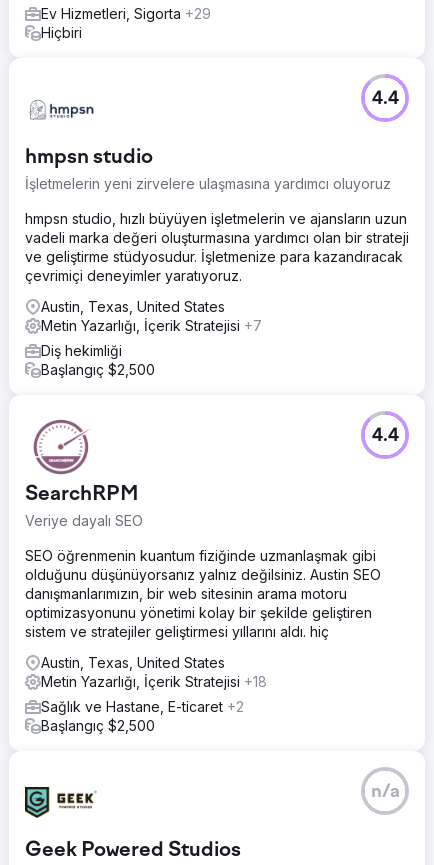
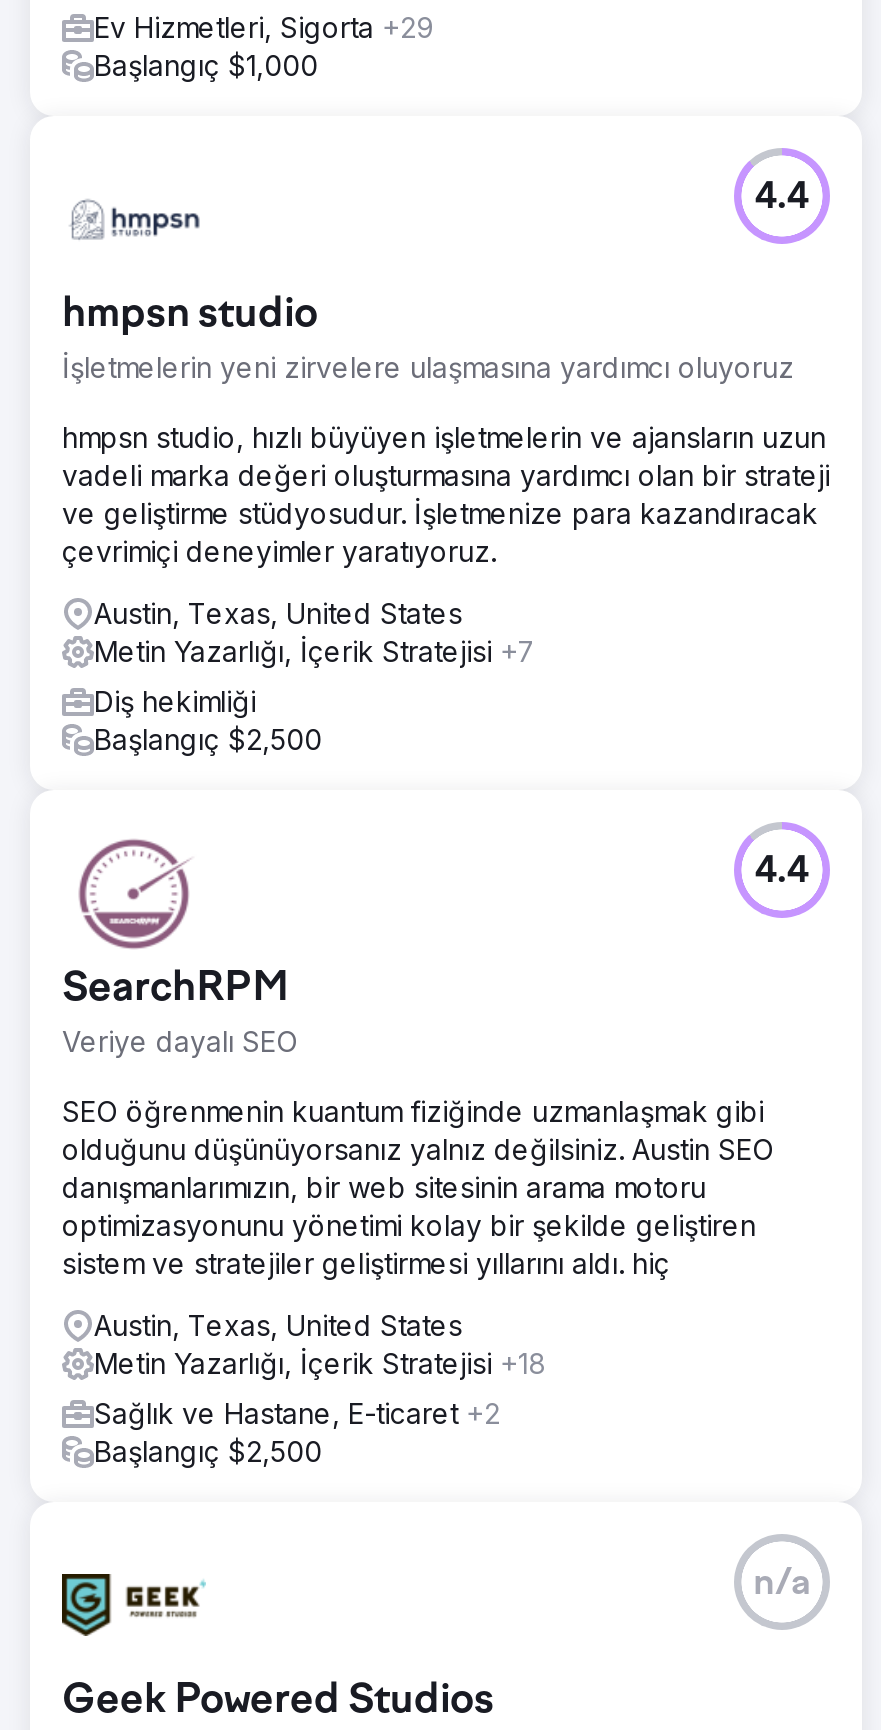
[41,24,82,41] Hiçbiri -> [94,47,318,81] Başlangıç $1,000

